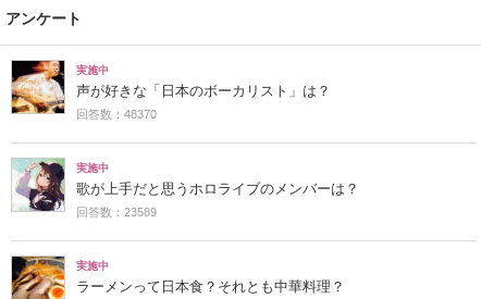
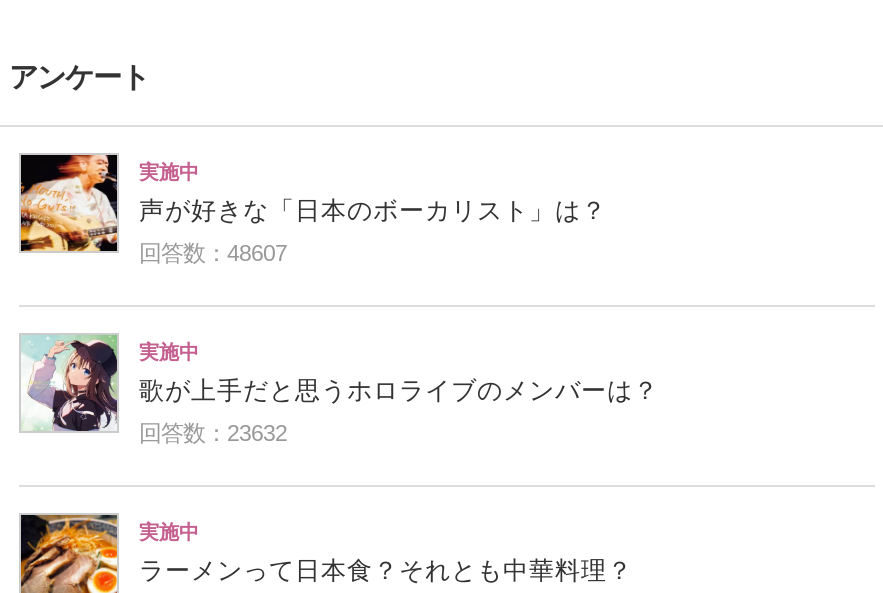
[76,108,157,121] 回答数：48370 -> [139,241,287,265] 回答数：48607
[76,205,157,218] 回答数：23589 -> [139,421,287,445] 回答数：23632

